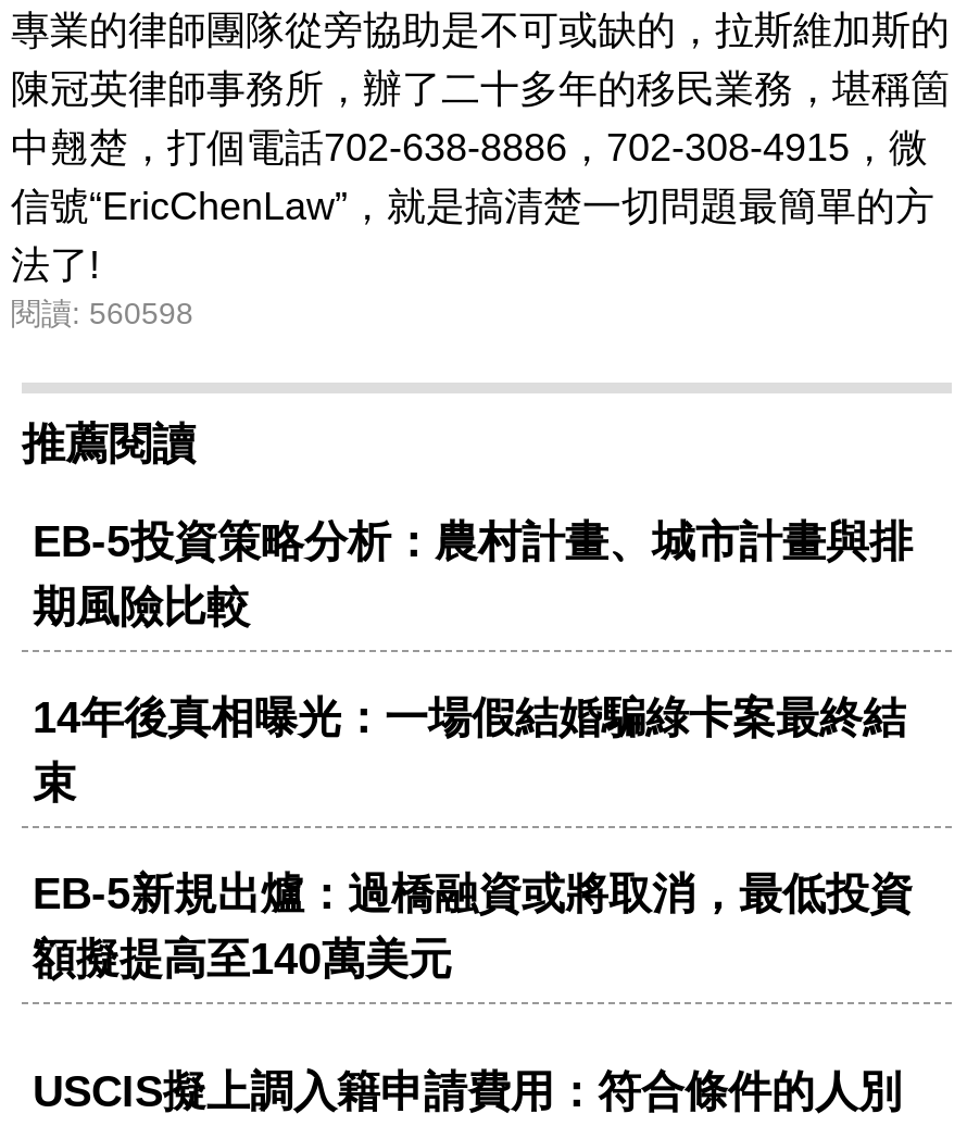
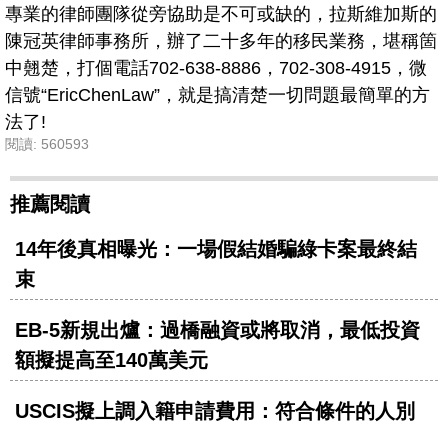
[11,296,193,330] 閱讀: 560598 -> [5,136,89,152] 閱讀: 560593
[33,517,913,630] EB-5投資策略分析：農村計畫、城市計畫與排 | 期風險比較 -> none

